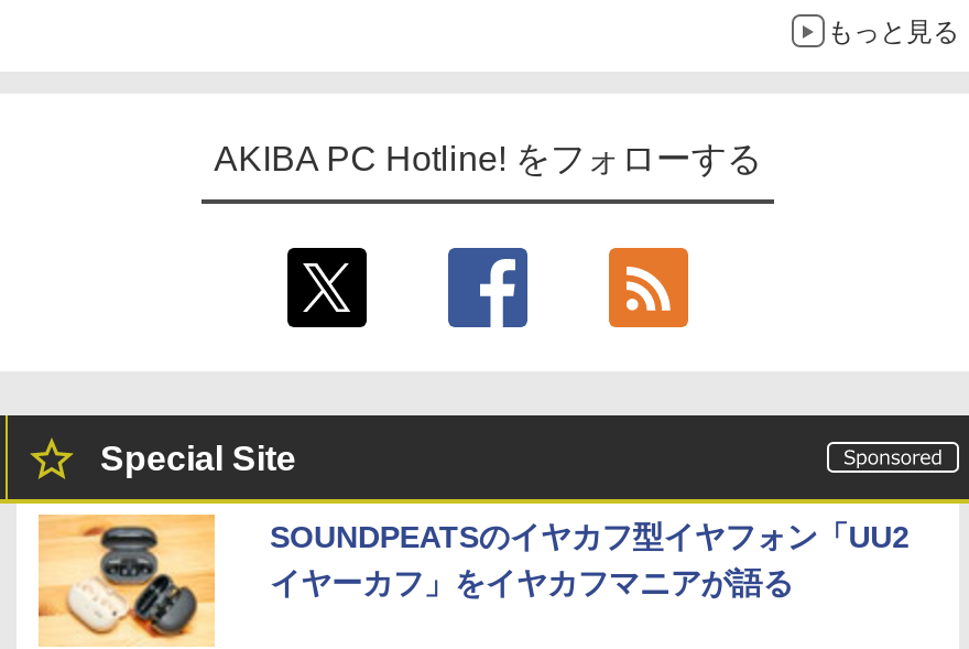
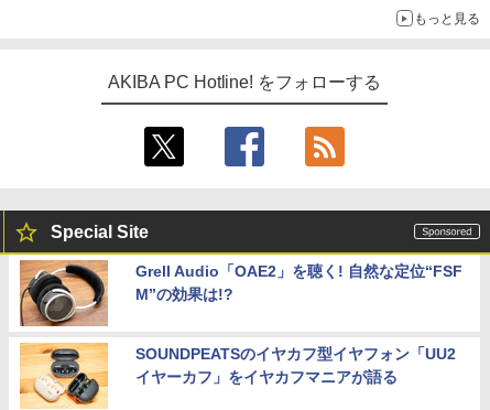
none -> [20,260,462,337] [image] | Grell Audio「OAE2」を聴く! 自然な定位“FSF | M”の効果は!?

